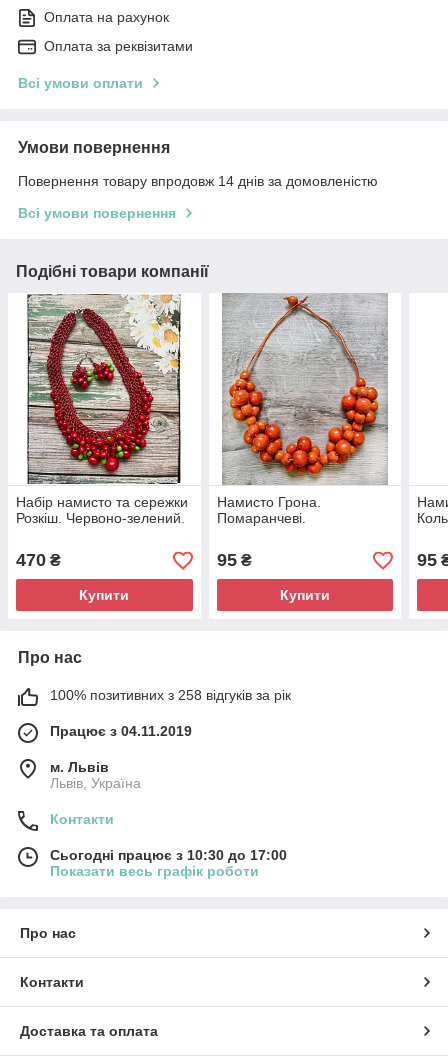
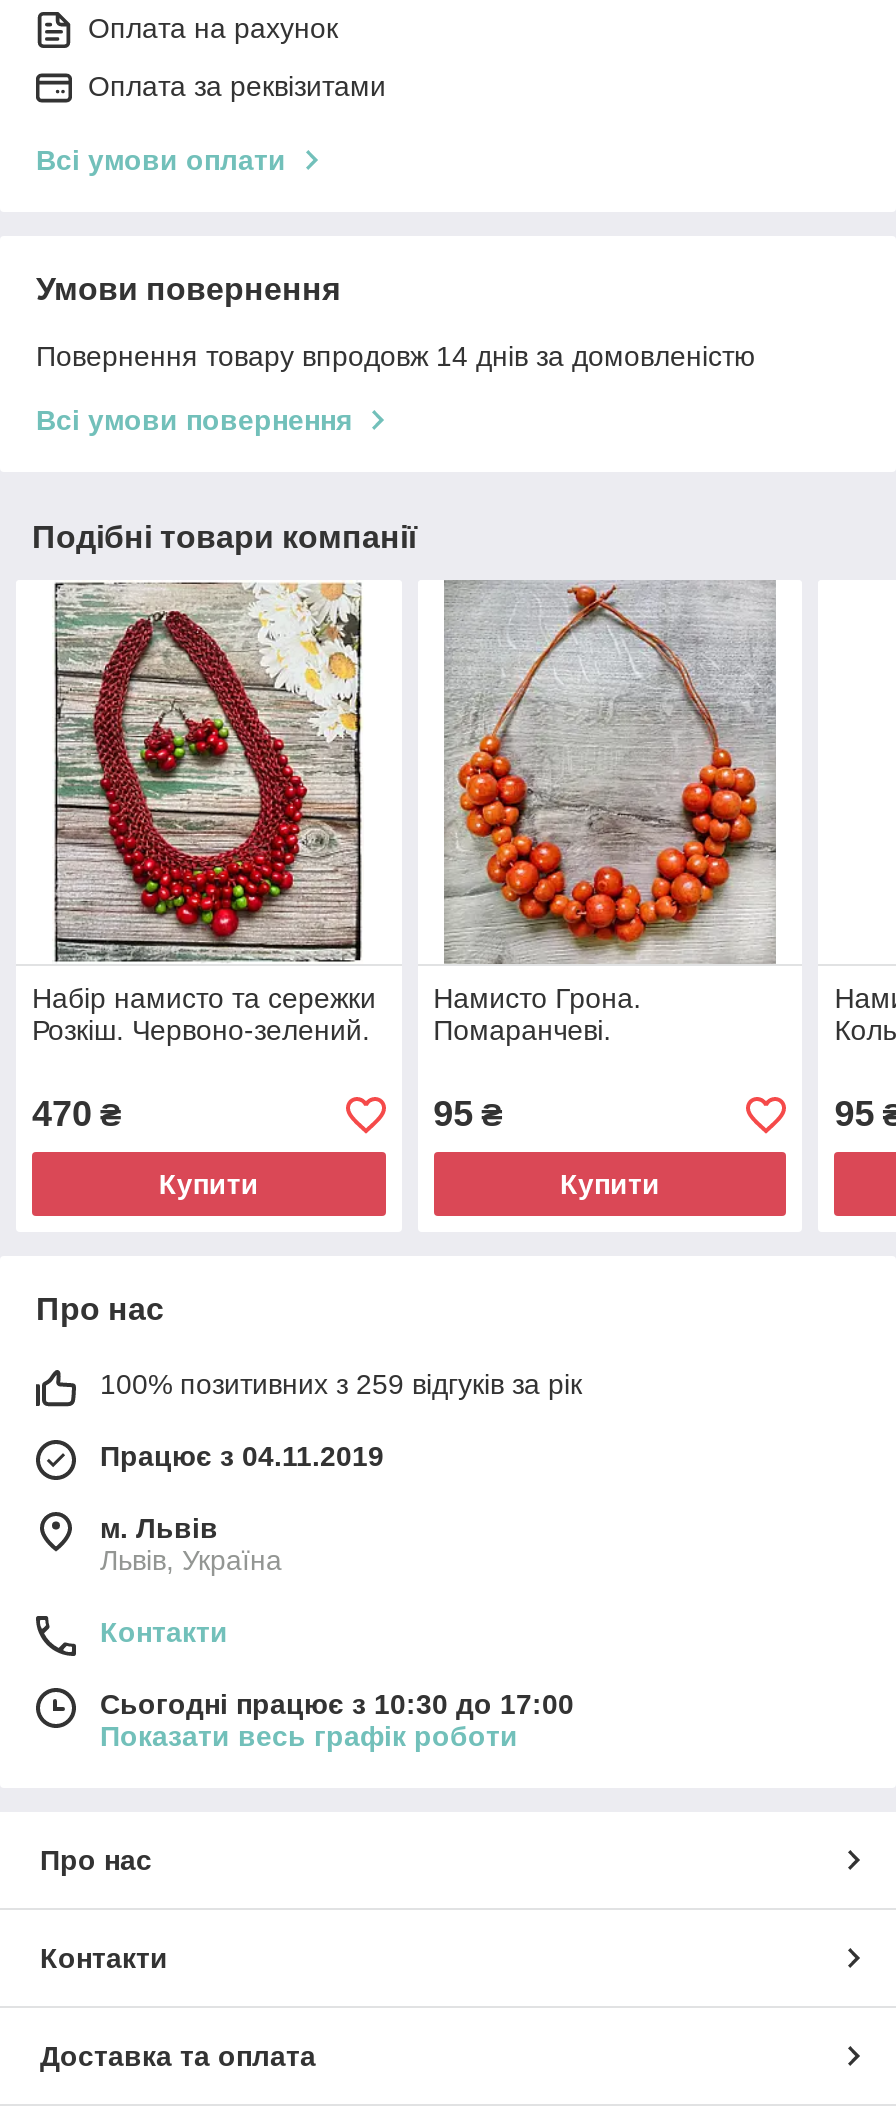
[50,687,291,703] 100% позитивних з 258 відгуків за рік -> [100,1369,582,1401] 100% позитивних з 259 відгуків за рік

